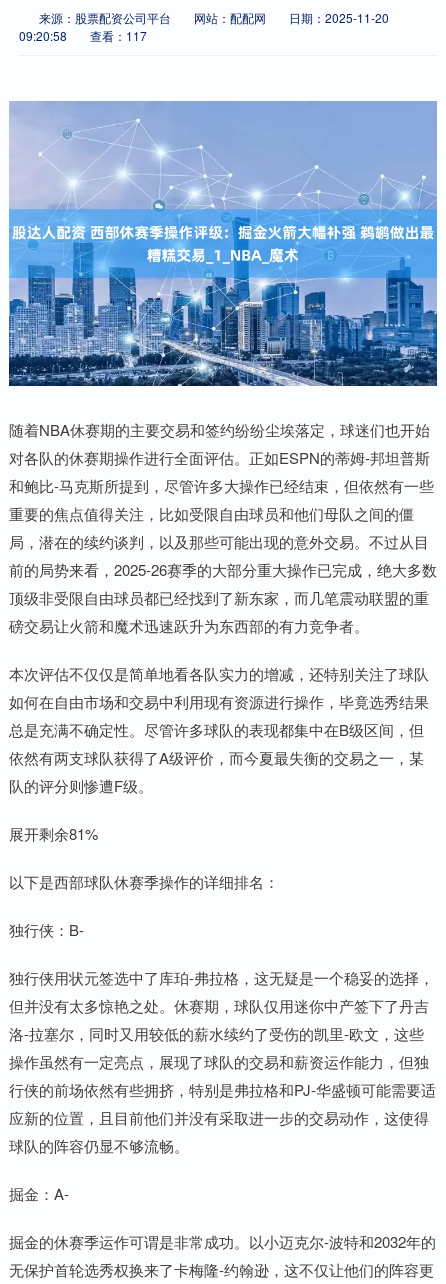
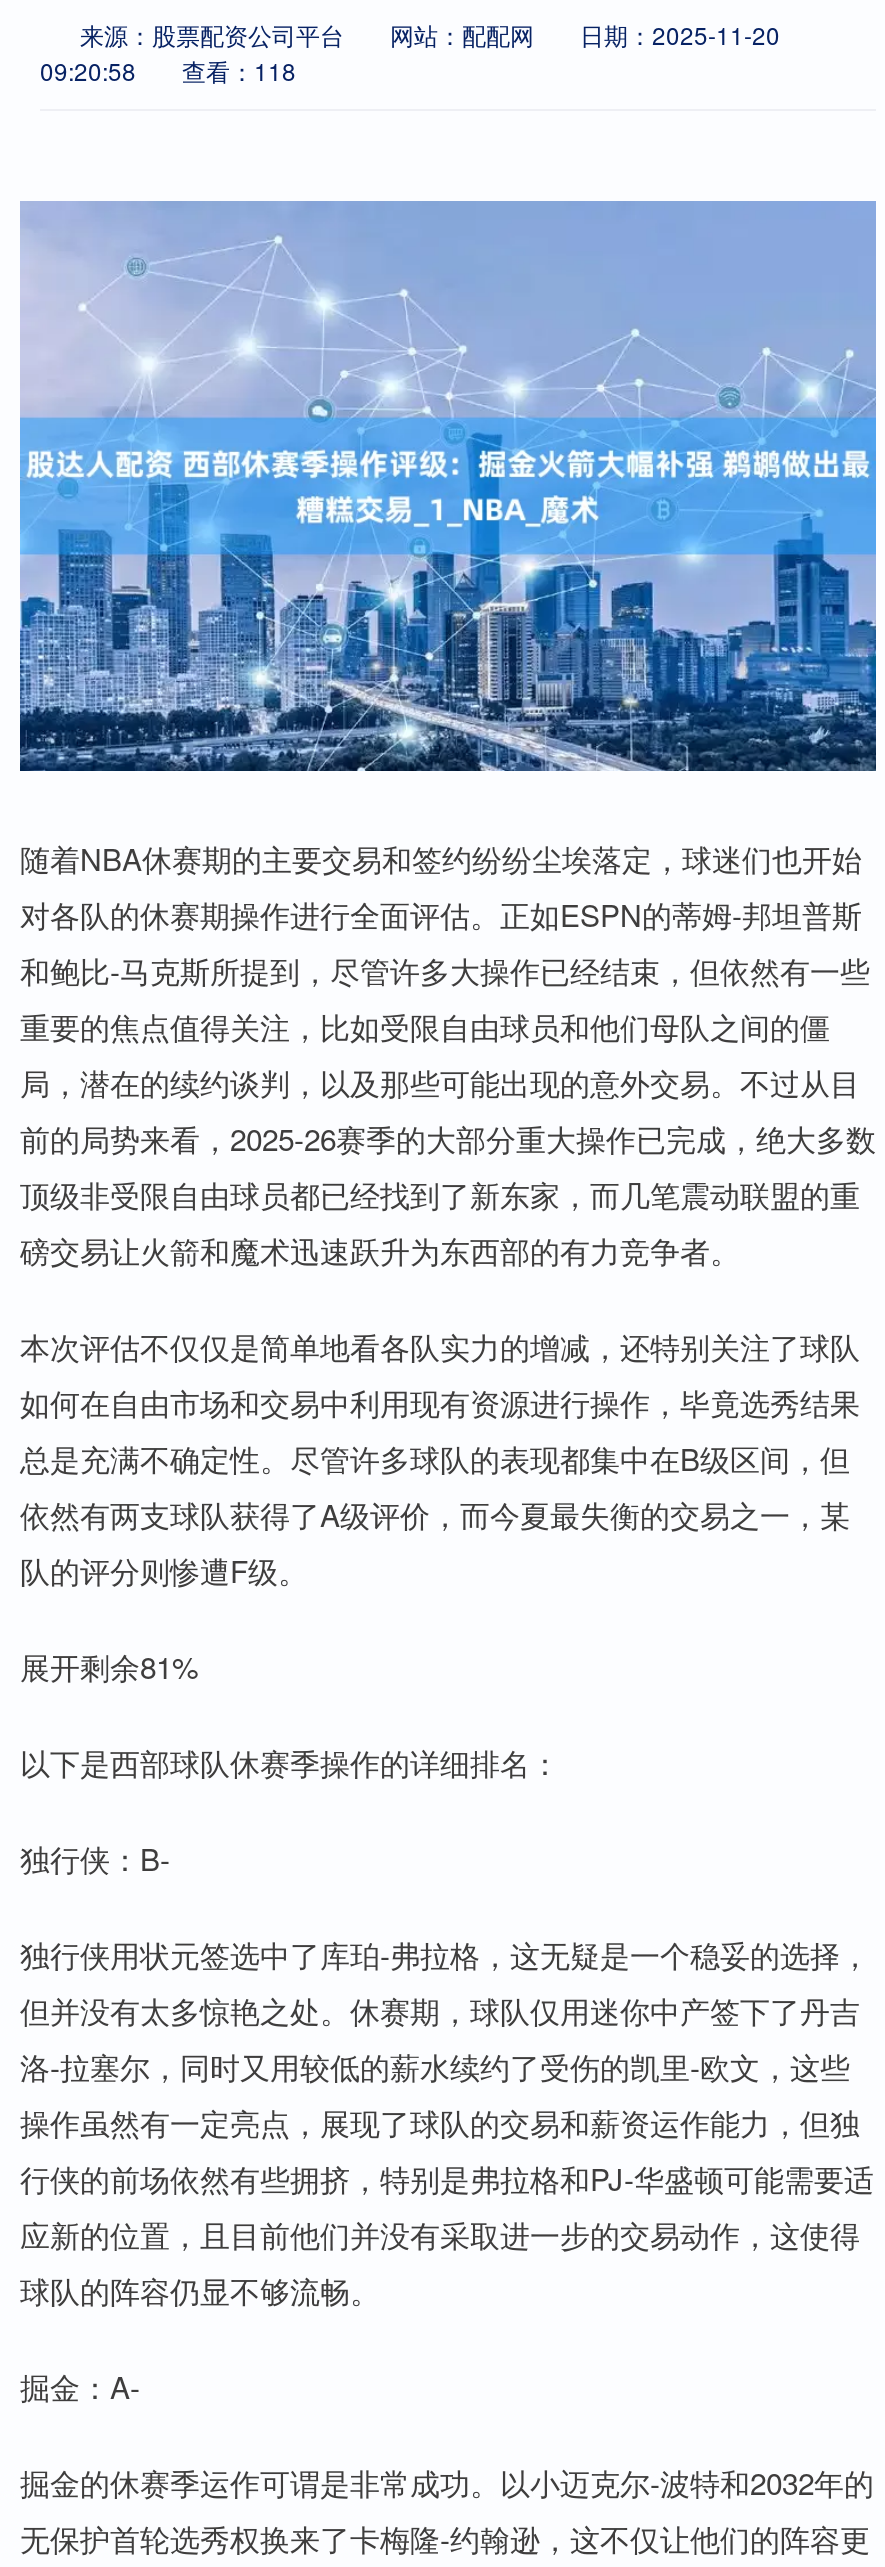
[19,27,147,44] 09:20:58 查看：117 -> [40,53,296,87] 09:20:58 查看：118

